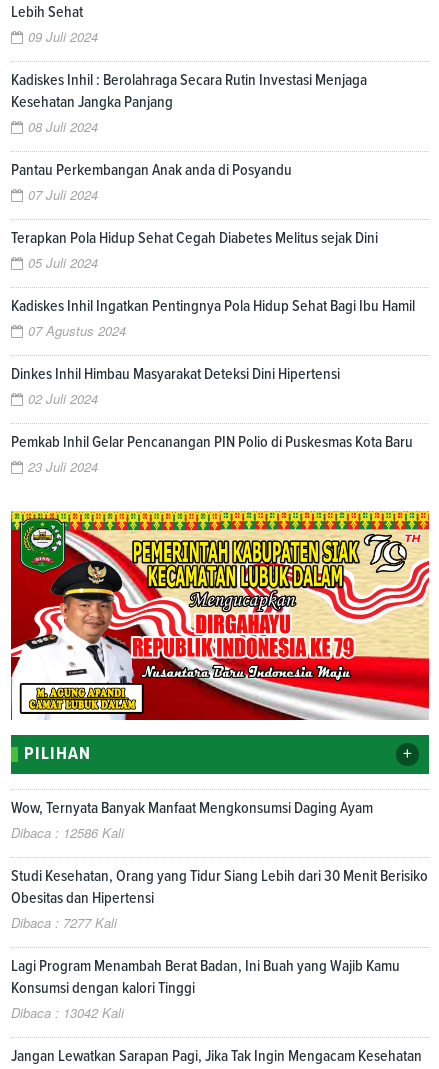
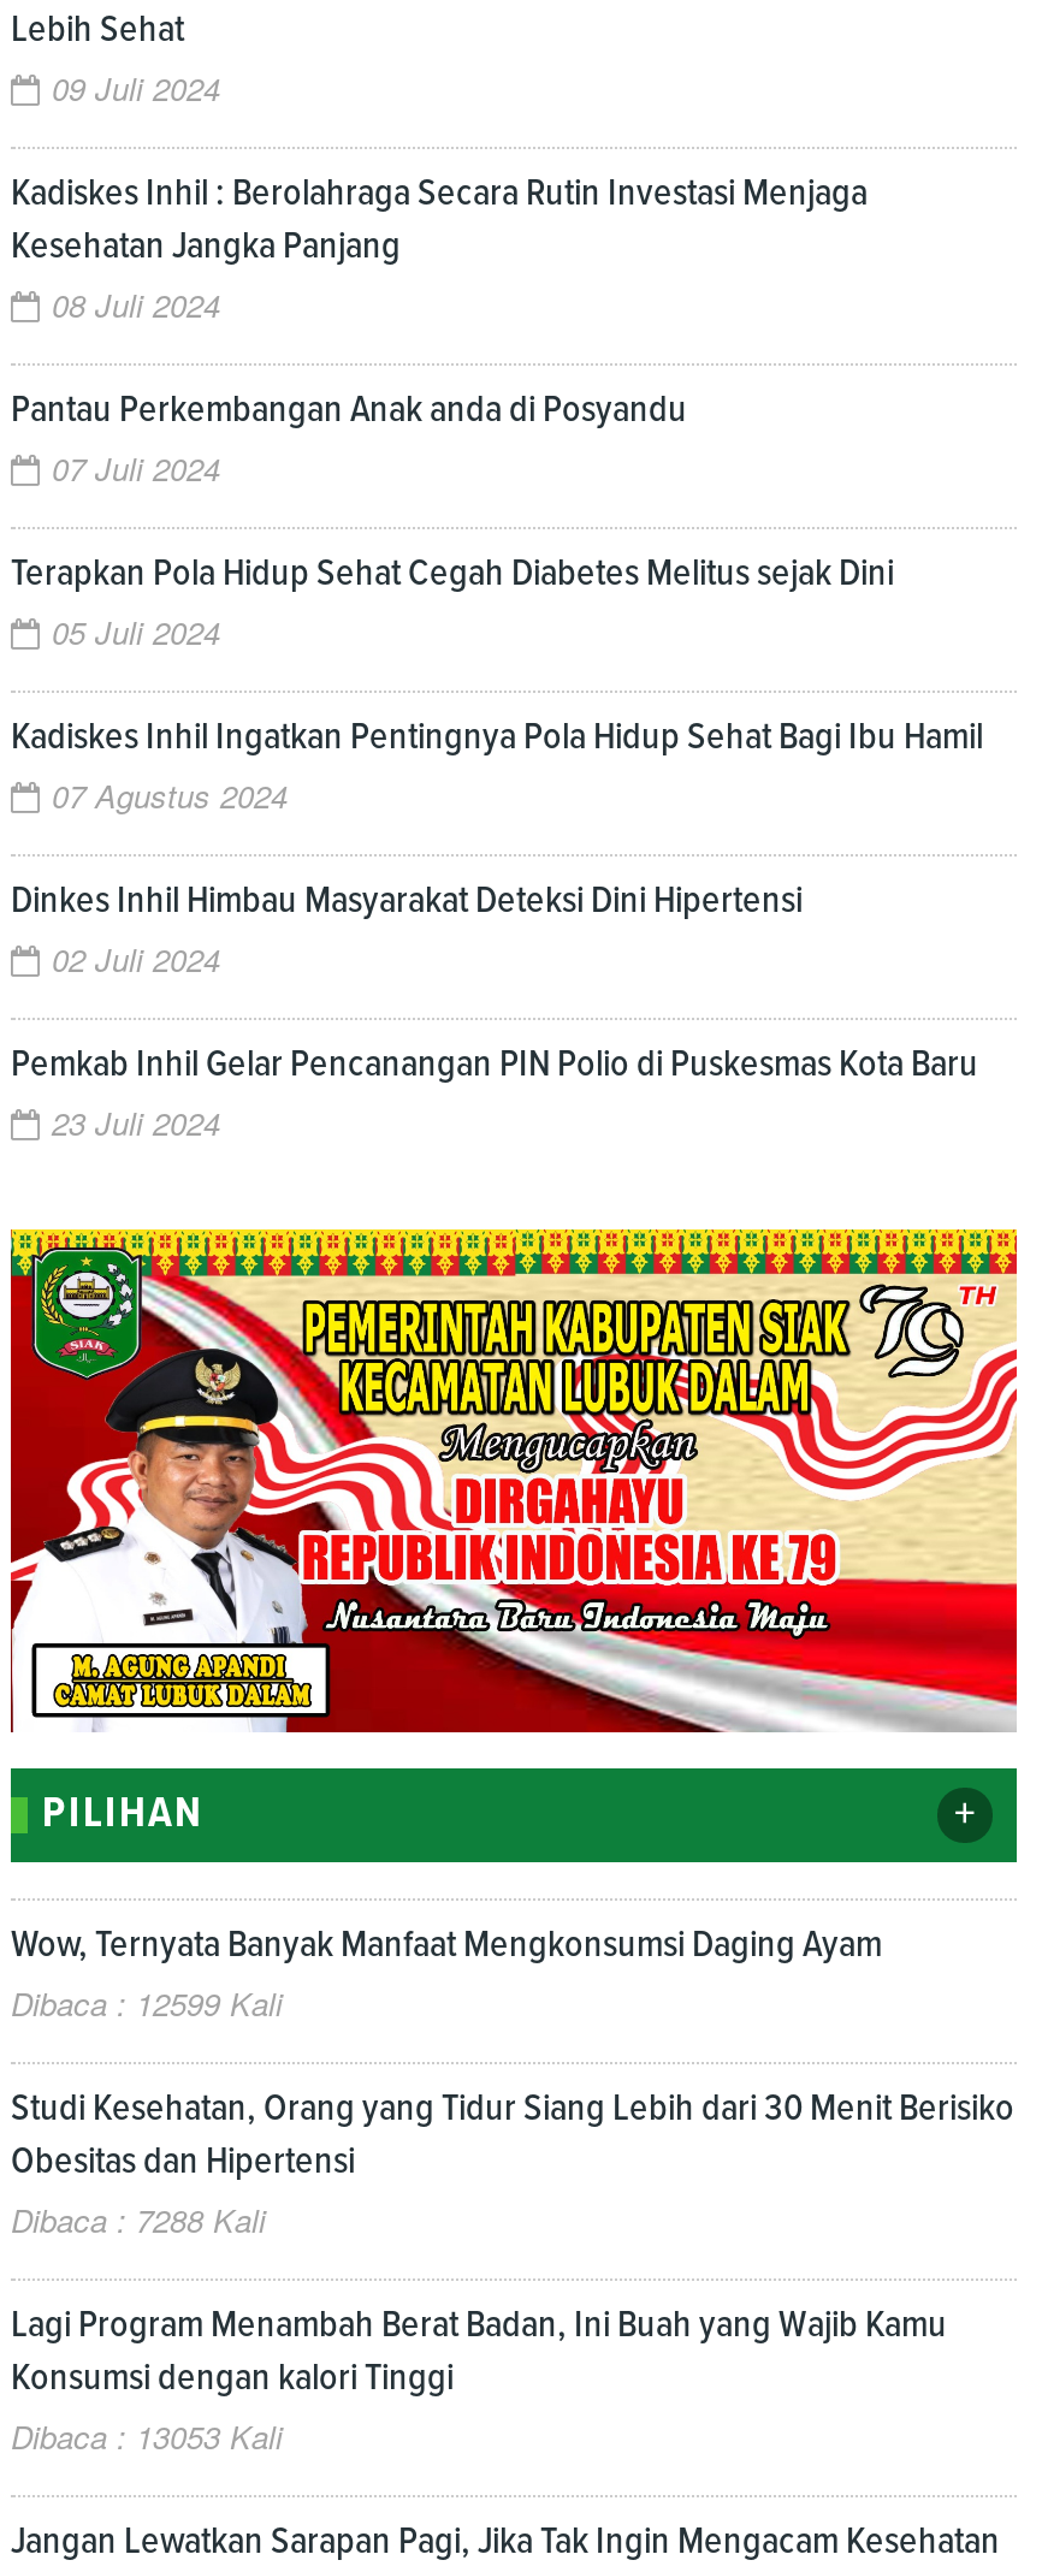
[11,823,124,842] Dibaca : 12586 Kali -> [11,1981,283,2027] Dibaca : 12599 Kali
[11,913,117,932] Dibaca : 7277 Kali -> [11,2198,266,2243] Dibaca : 7288 Kali
[11,1003,124,1022] Dibaca : 13042 Kali -> [11,2414,283,2460] Dibaca : 13053 Kali

